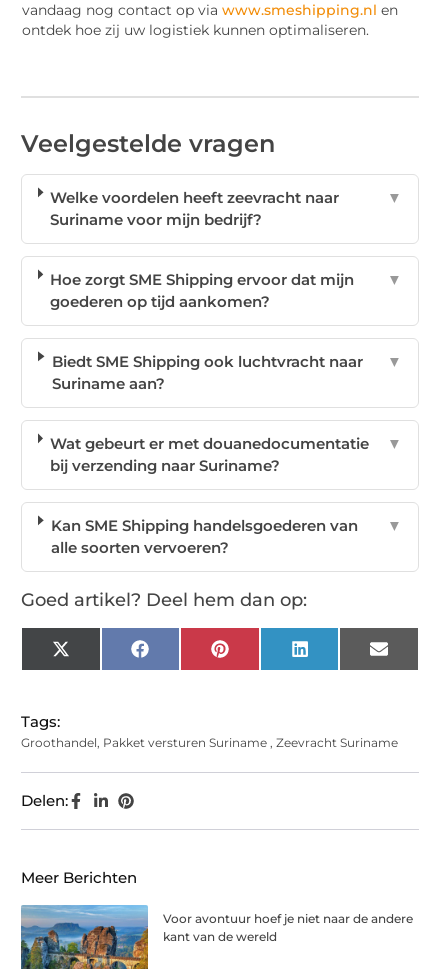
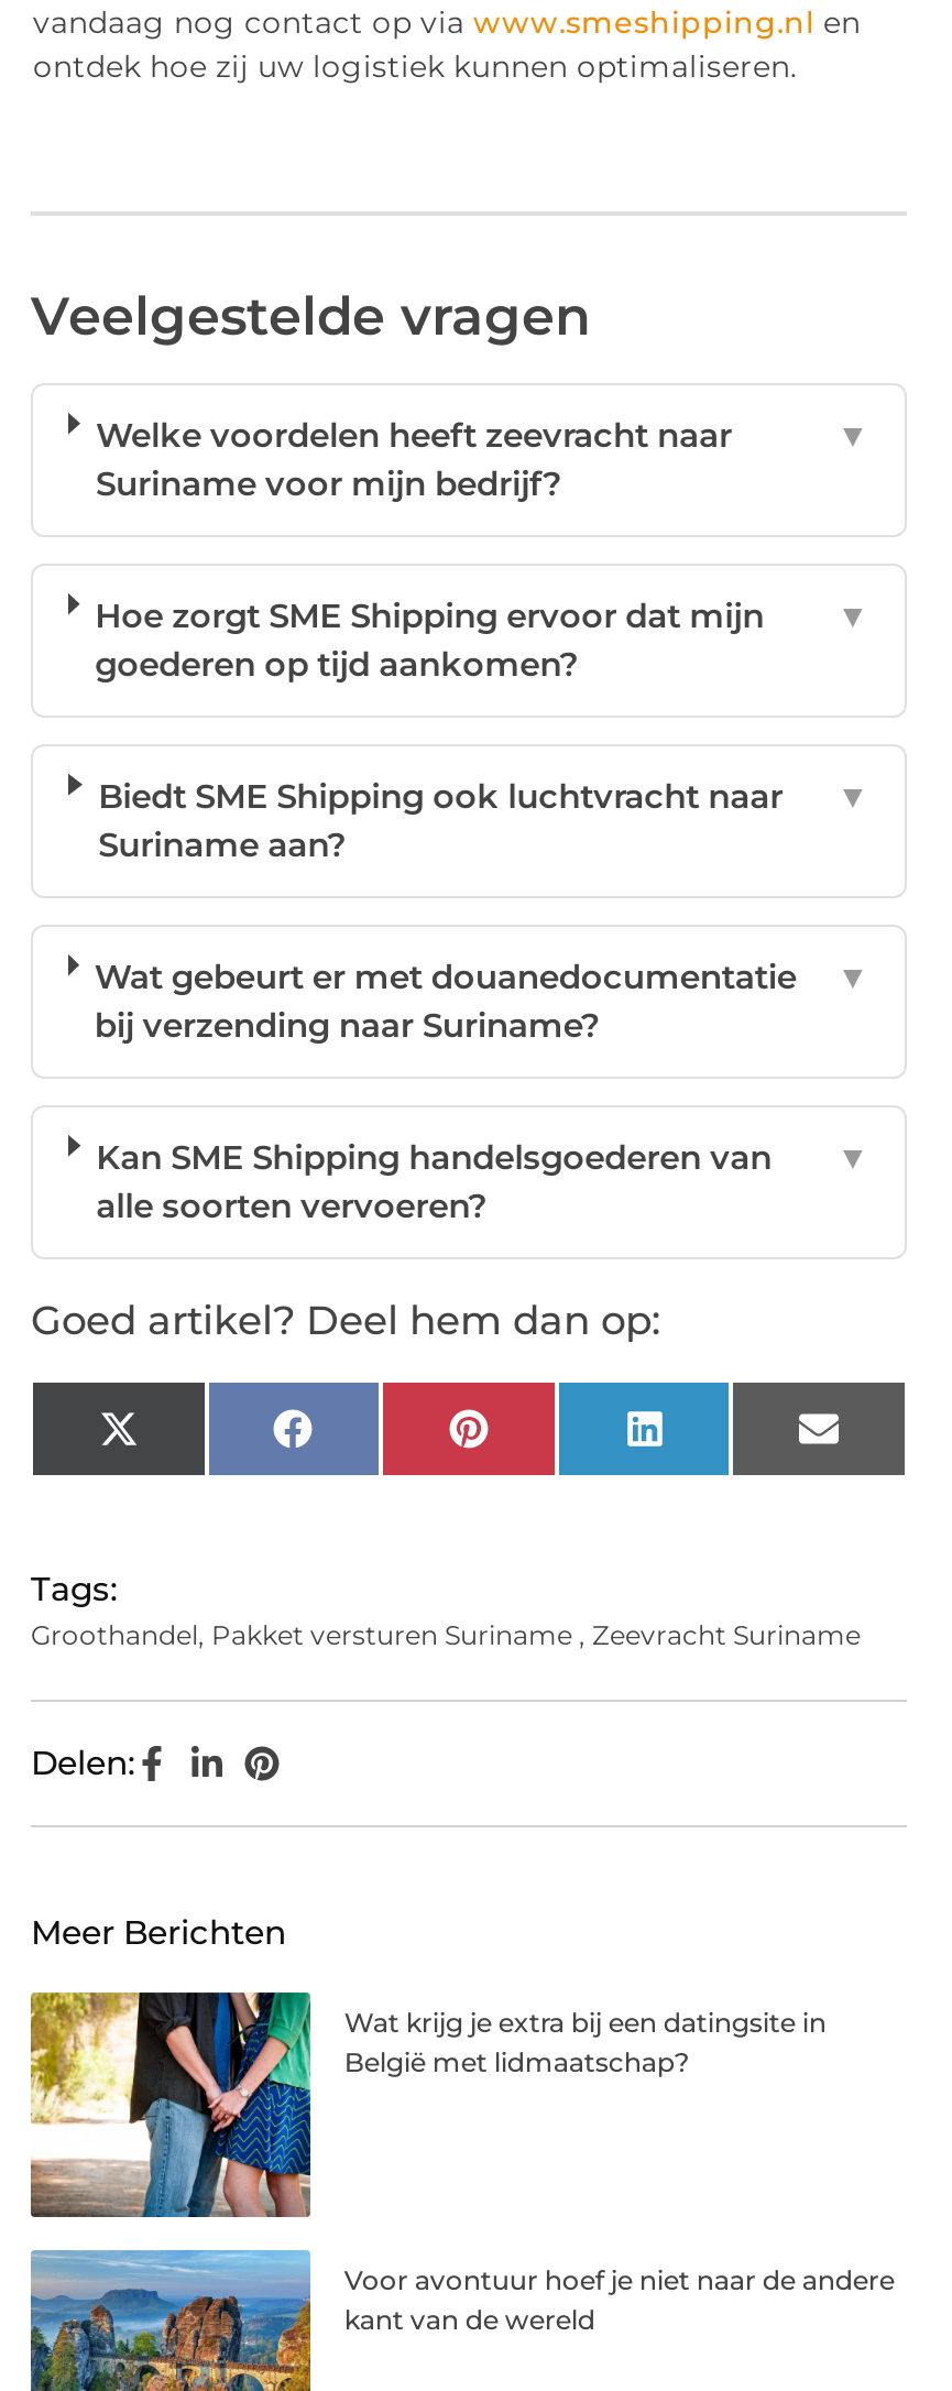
none -> [29,1990,826,2219] [image] | Wat krijg je extra bij een datingsite in | België met lidmaatschap?

